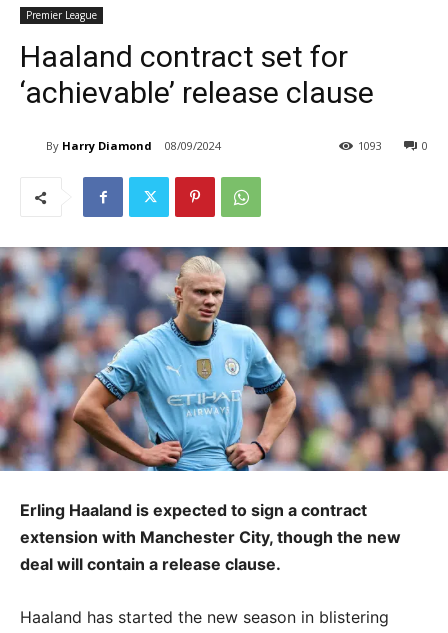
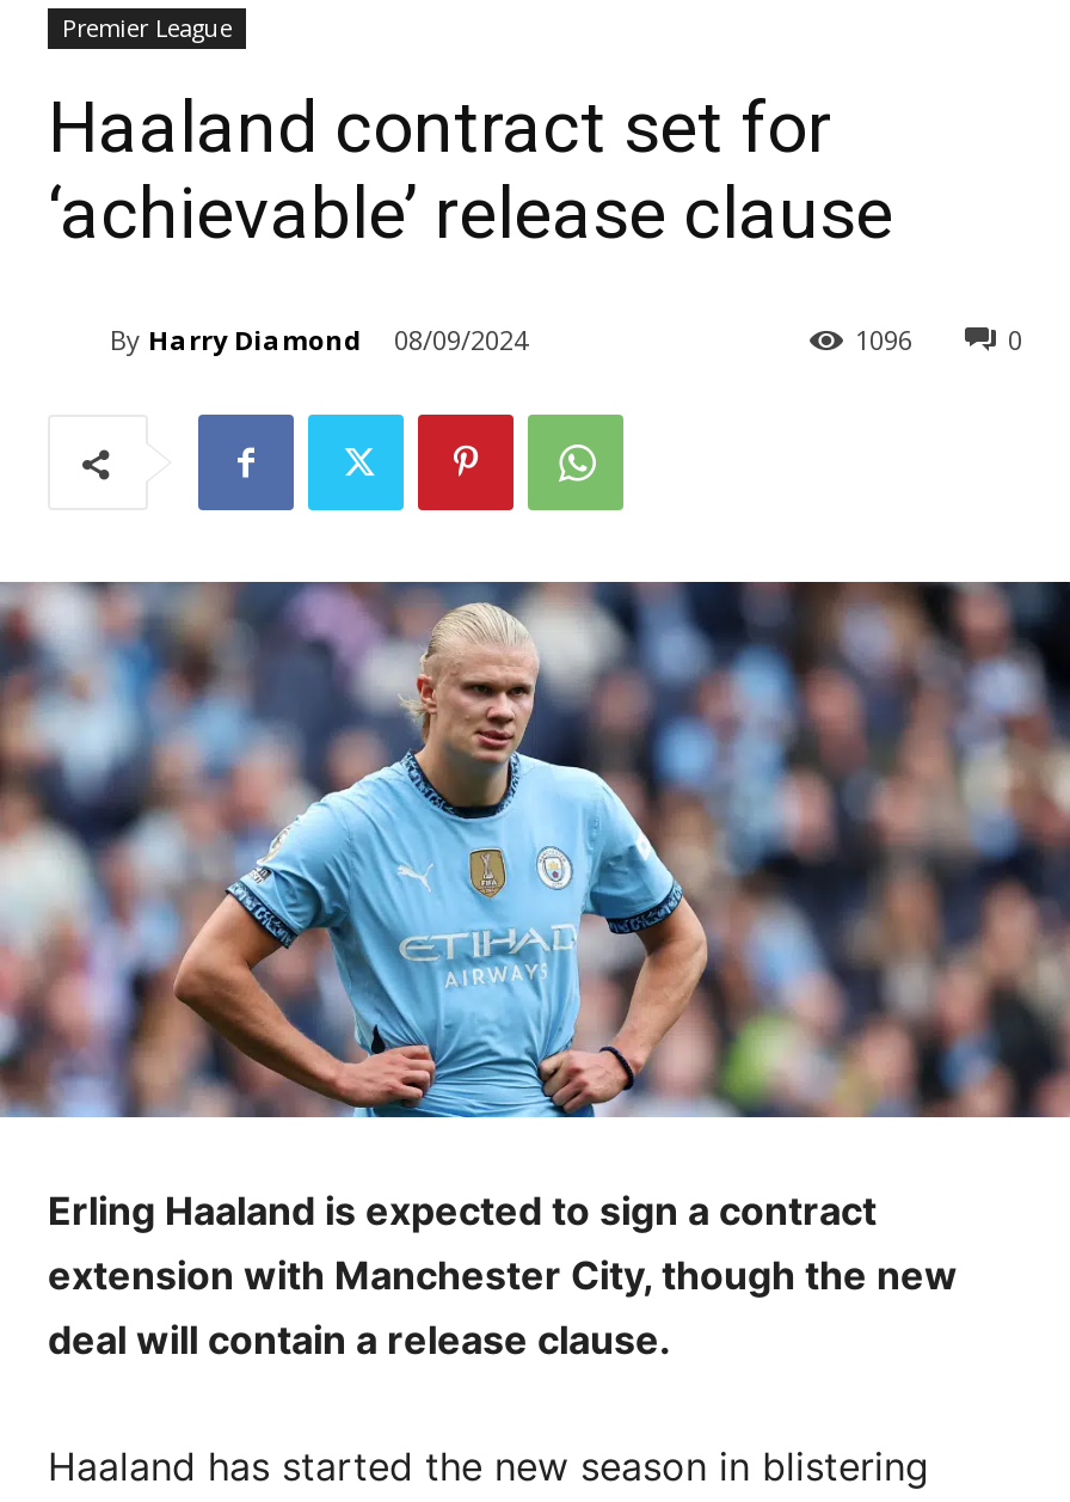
[358,138,382,153] 1093 -> [855,322,912,358] 1096

